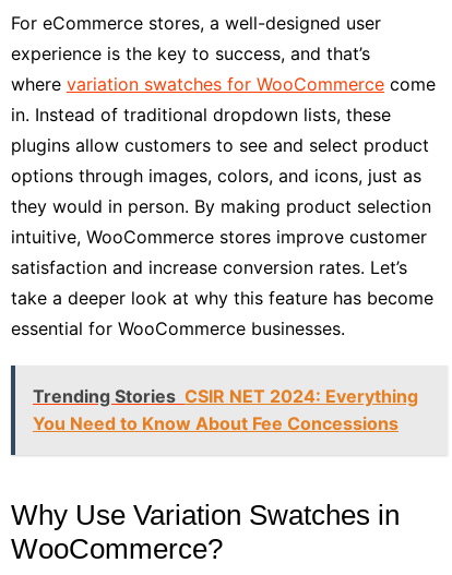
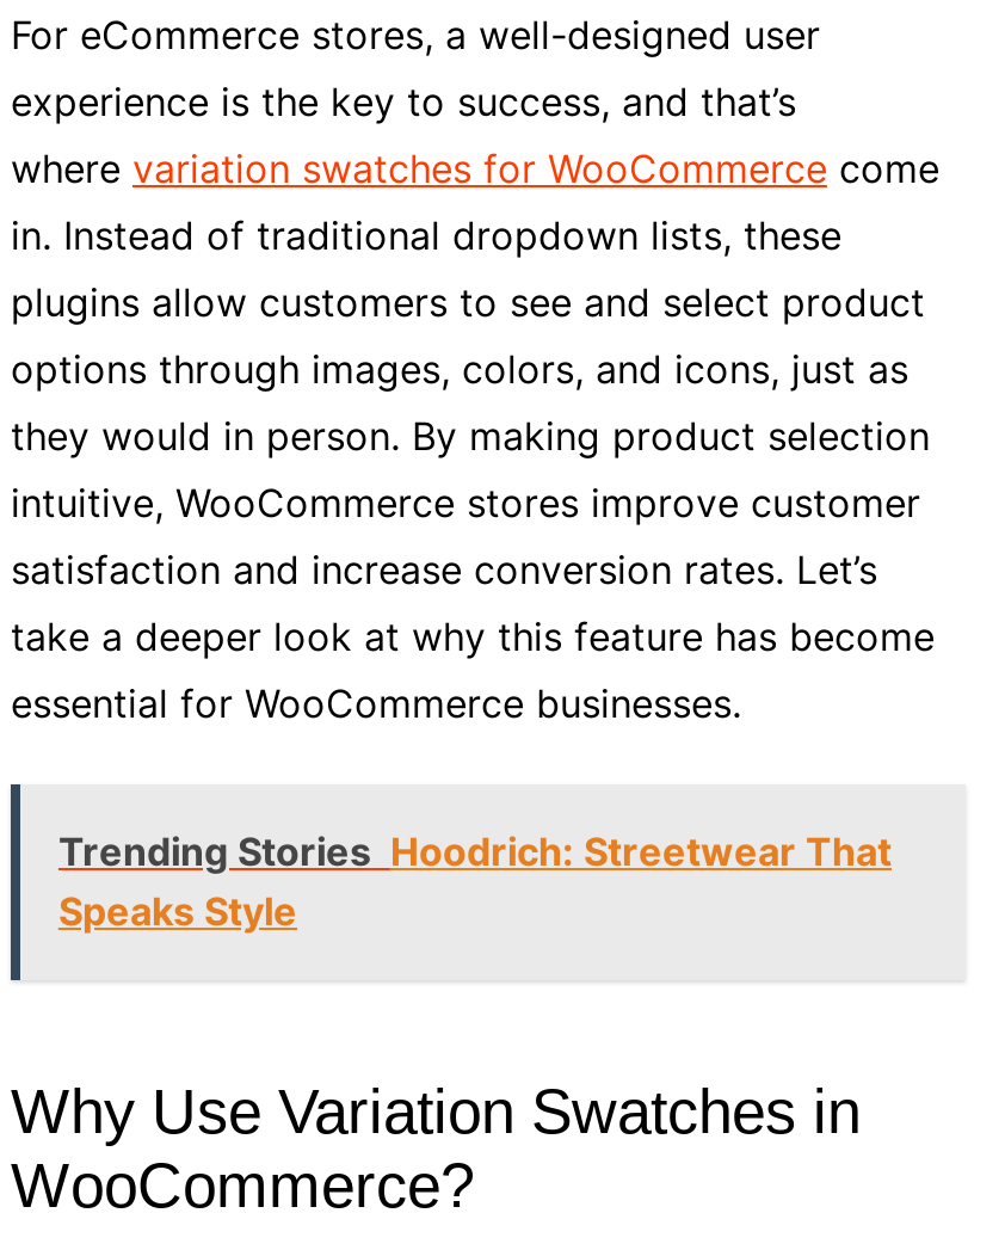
[33,385,418,434] Trending Stories CSIR NET 2024: Everything | You Need to Know About Fee Concessions -> [58,827,892,935] Trending Stories Hoodrich: Streetwear That | Speaks Style

